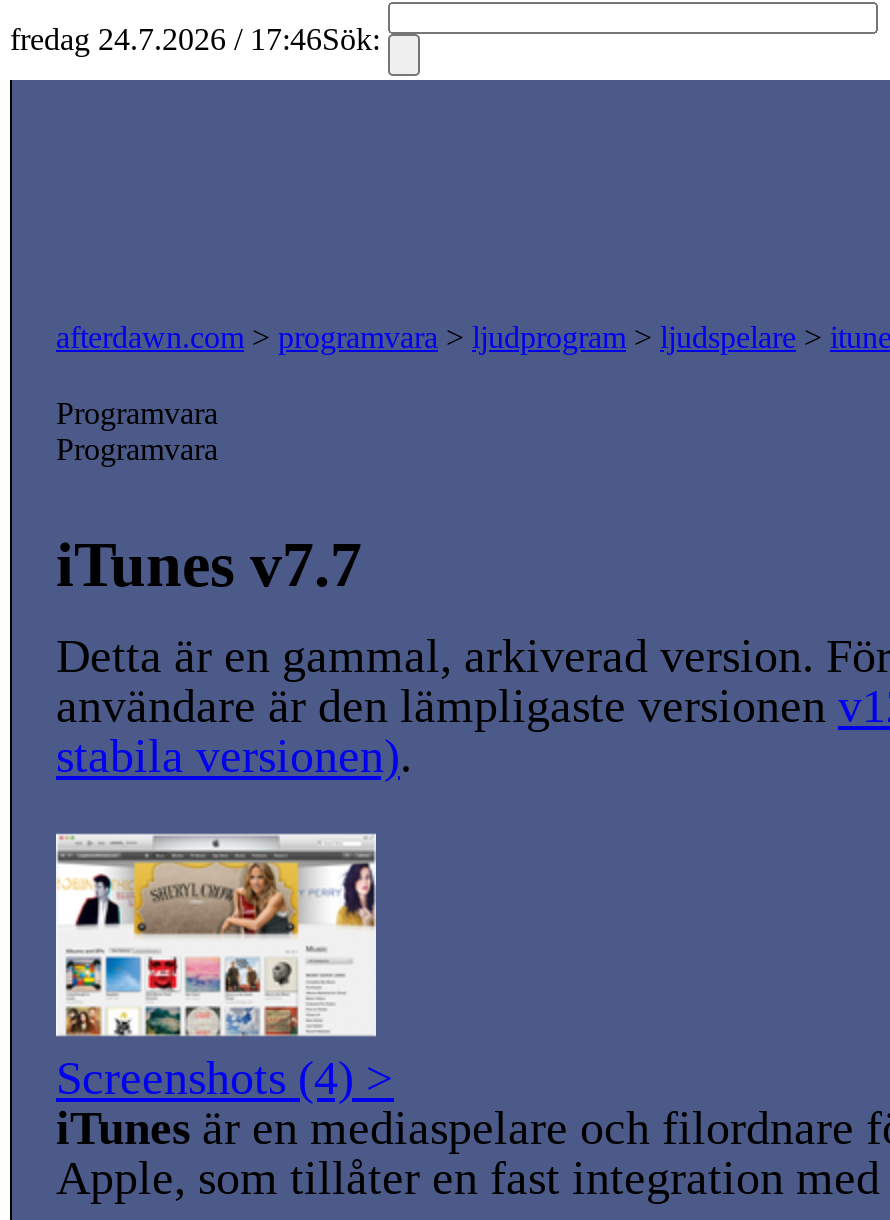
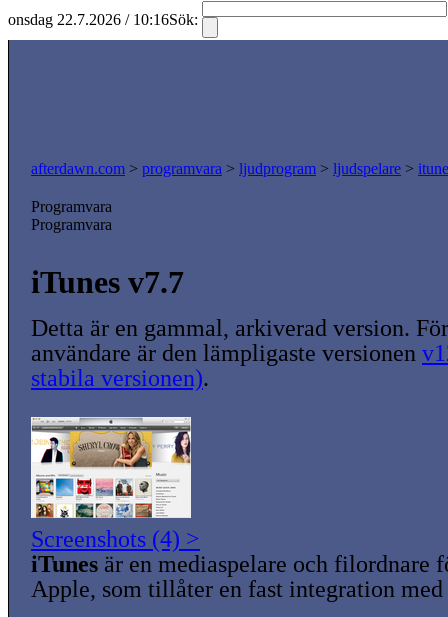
[10,22,388,56] fredag 24.7.2026 / 17:46Sök: -> [8,11,202,28] onsdag 22.7.2026 / 10:16Sök:

